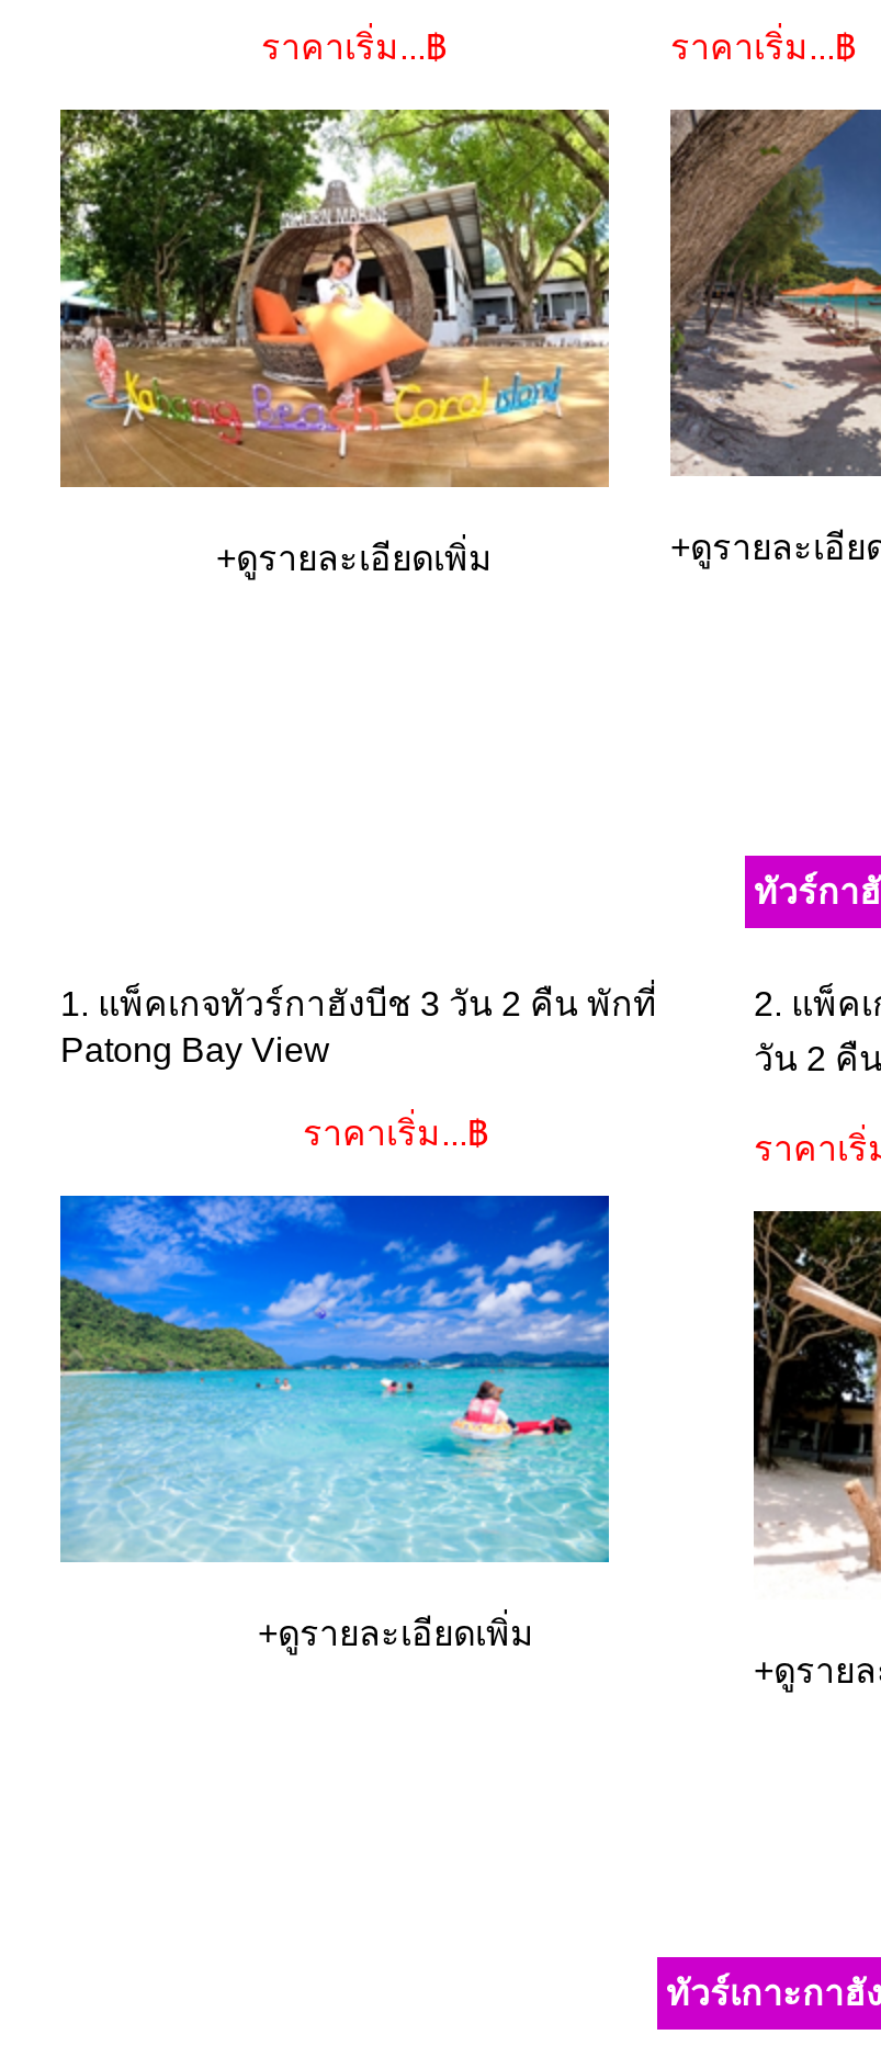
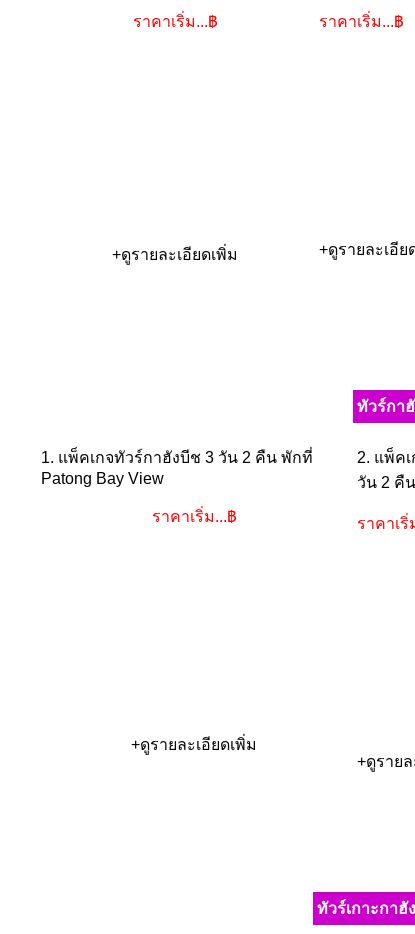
[58,108,611,489] [image] -> none
[668,108,874,478] [image] -> none
[58,1194,611,1564] [image] -> none
[752,1209,874,1580] [image] -> none

